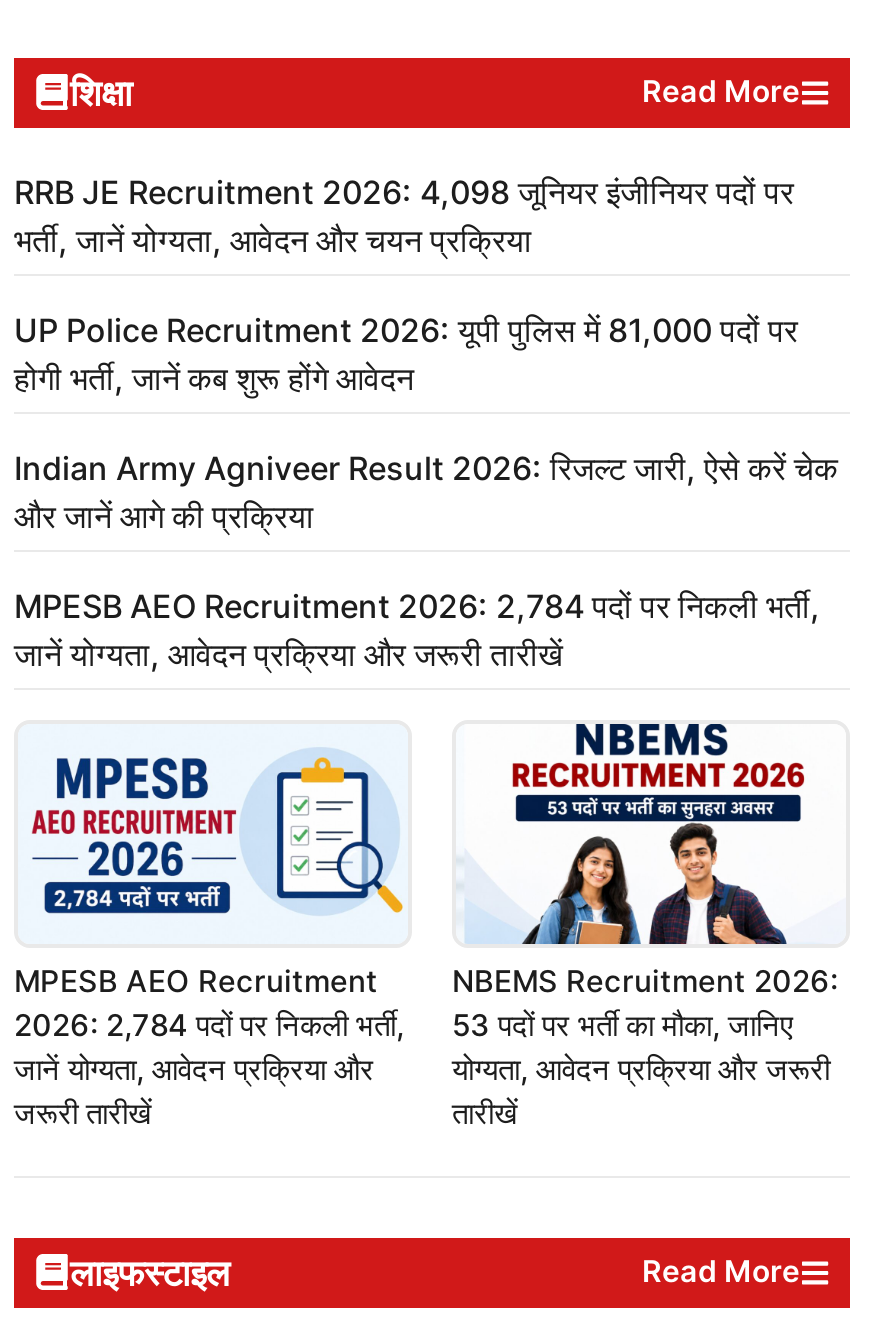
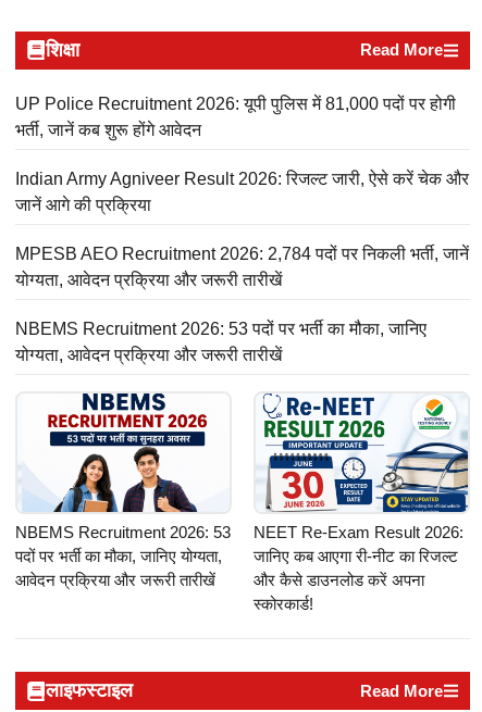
[14,171,794,259] RRB JE Recruitment 2026: 4,098 जूनियर इंजीनियर पदों पर | भर्ती, जानें योग्यता, आवेदन और चयन प्रक्रिया -> [15,94,456,139] UP Police Recruitment 2026: यूपी पुलिस में 81,000 पदों पर होगी | भर्ती, जानें कब शुरू होंगे आवेदन
[14,309,798,397] UP Police Recruitment 2026: यूपी पुलिस में 81,000 पदों पर | होगी भर्ती, जानें कब शुरू होंगे आवेदन -> [15,169,469,214] Indian Army Agniveer Result 2026: रिजल्ट जारी, ऐसे करें चेक और | जानें आगे की प्रक्रिया
[14,447,838,535] Indian Army Agniveer Result 2026: रिजल्ट जारी, ऐसे करें चेक | और जानें आगे की प्रक्रिया -> [15,244,469,289] MPESB AEO Recruitment 2026: 2,784 पदों पर निकली भर्ती, जानें | योग्यता, आवेदन प्रक्रिया और जरूरी तारीखें
[14,585,820,673] MPESB AEO Recruitment 2026: 2,784 पदों पर निकली भर्ती, | जानें योग्यता, आवेदन प्रक्रिया और जरूरी तारीखें -> [15,319,427,364] NBEMS Recruitment 2026: 53 पदों पर भर्ती का मौका, जानिए | योग्यता, आवेदन प्रक्रिया और जरूरी तारीखें
[14,724,404,1131] [image] | MPESB AEO Recruitment | 2026: 2,784 पदों पर निकली भर्ती, | जानें योग्यता, आवेदन प्रक्रिया और | जरूरी तारीखें -> [15,392,231,589] [image] | NBEMS Recruitment 2026: 53 | पदों पर भर्ती का मौका, जानिए योग्यता, | आवेदन प्रक्रिया और जरूरी तारीखें
[452,722,846,1131] [image] | NBEMS Recruitment 2026: | 53 पदों पर भर्ती का मौका, जानिए | योग्यता, आवेदन प्रक्रिया और जरूरी | तारीखें -> [254,392,469,613] [image] | NEET Re-Exam Result 2026: | जानिए कब आएगा री-नीट का रिजल्ट | और कैसे डाउनलोड करें अपना | स्कोरकार्ड!

